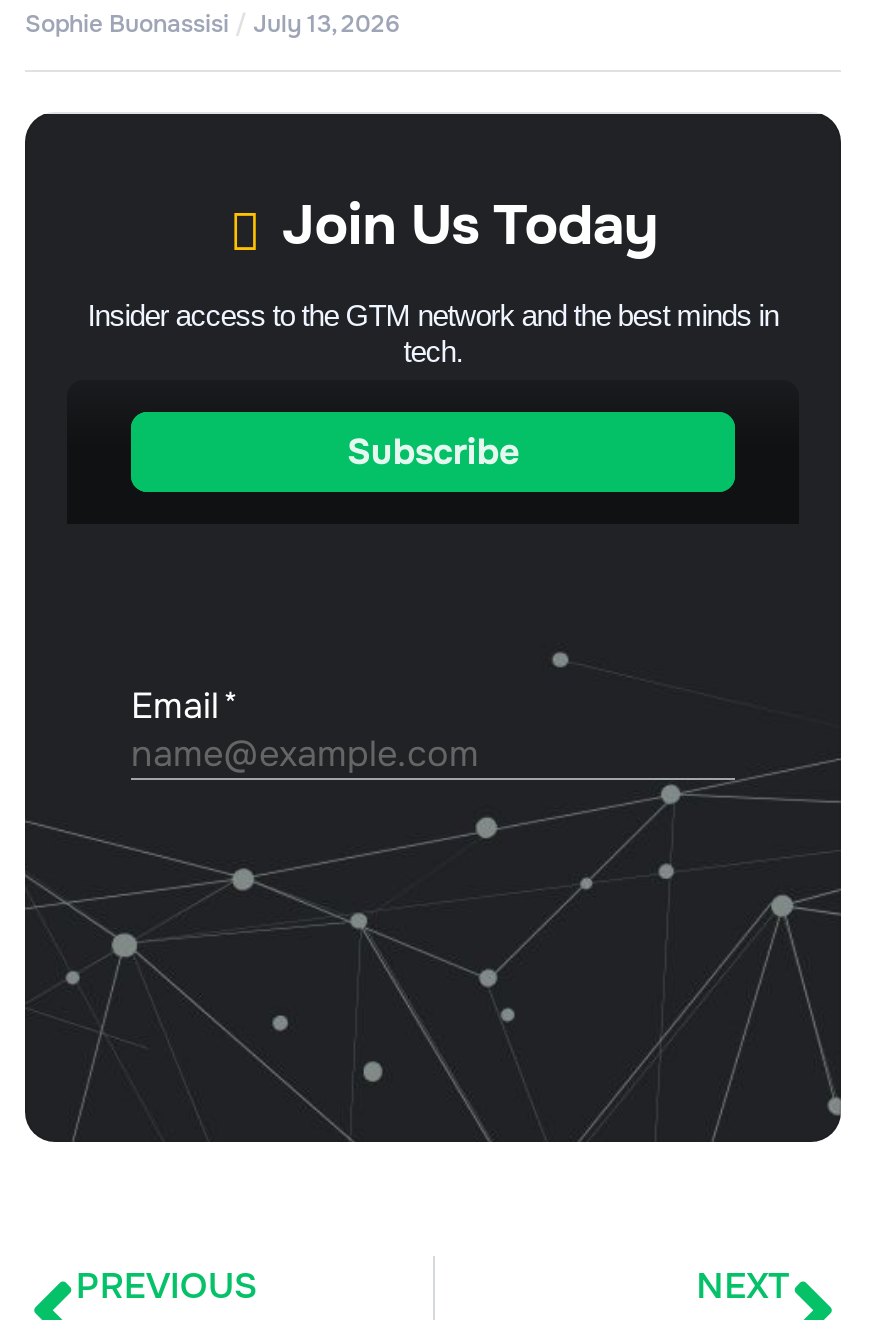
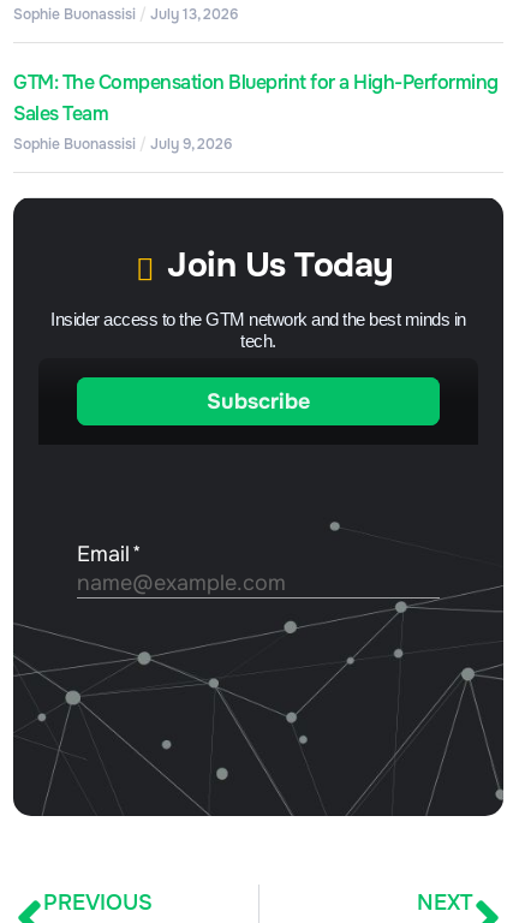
none -> [13,70,498,154] GTM: The Compensation Blueprint for a High-Performing | Sales Team | Sophie Buonassisi July 9, 2026

